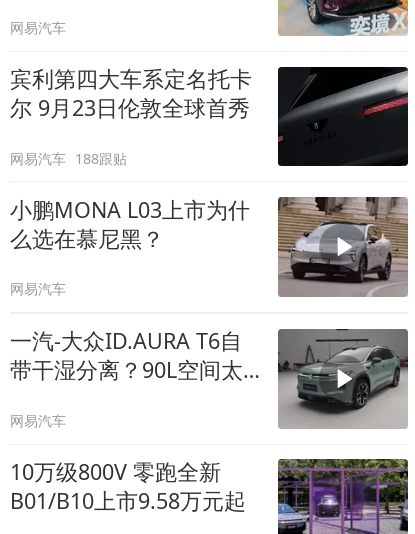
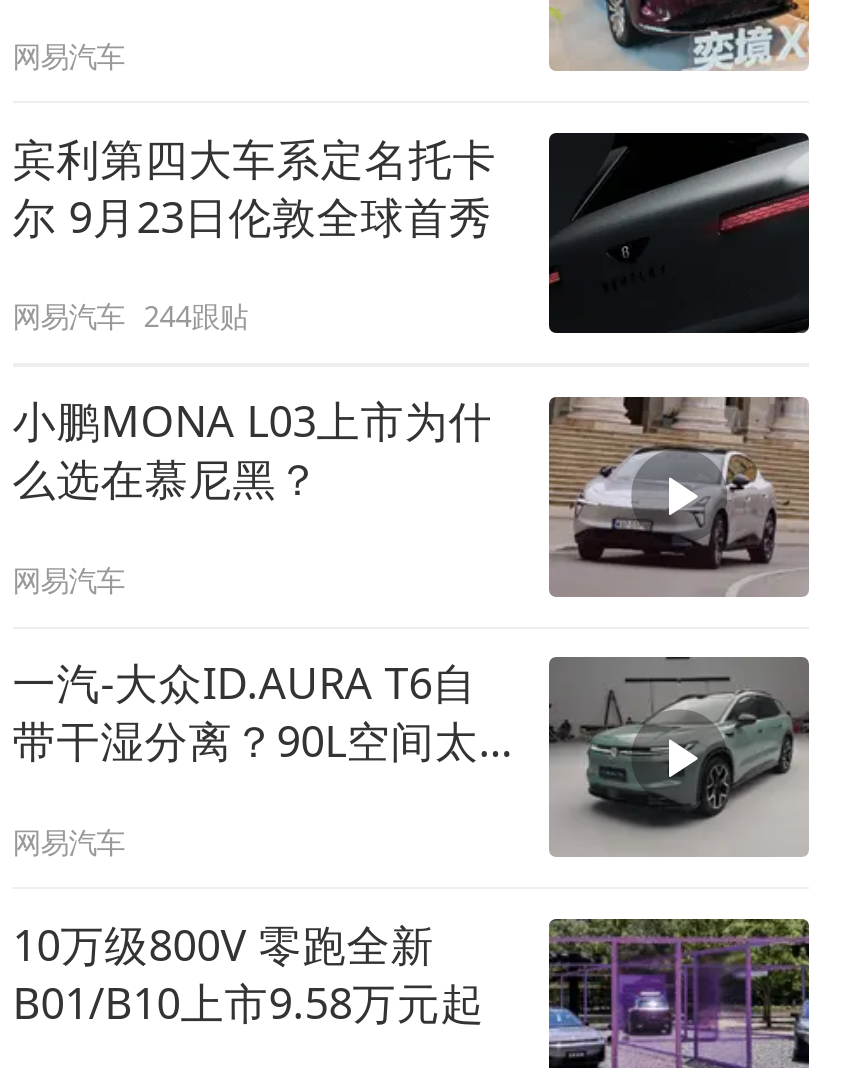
[10,149,127,168] 网易汽车 188跟贴 -> [12,297,248,335] 网易汽车 244跟贴

